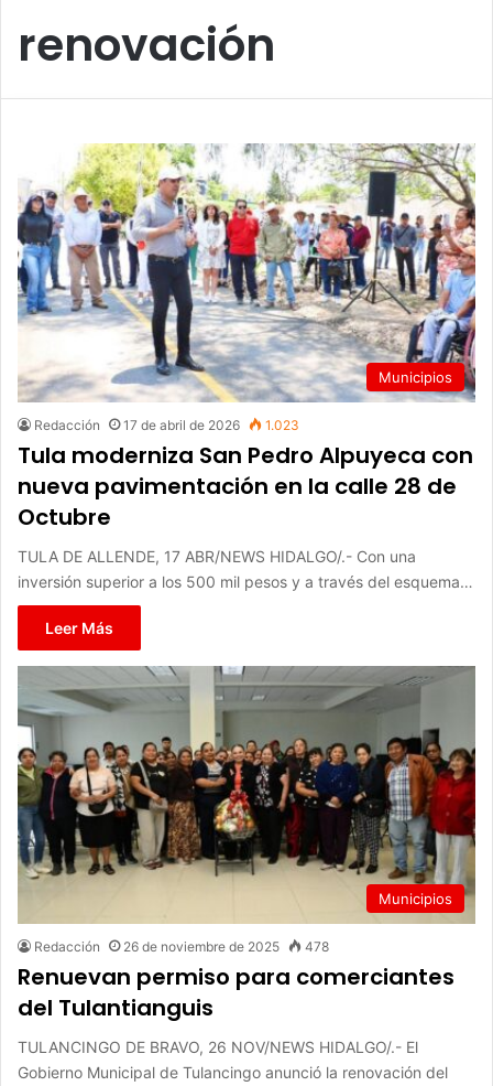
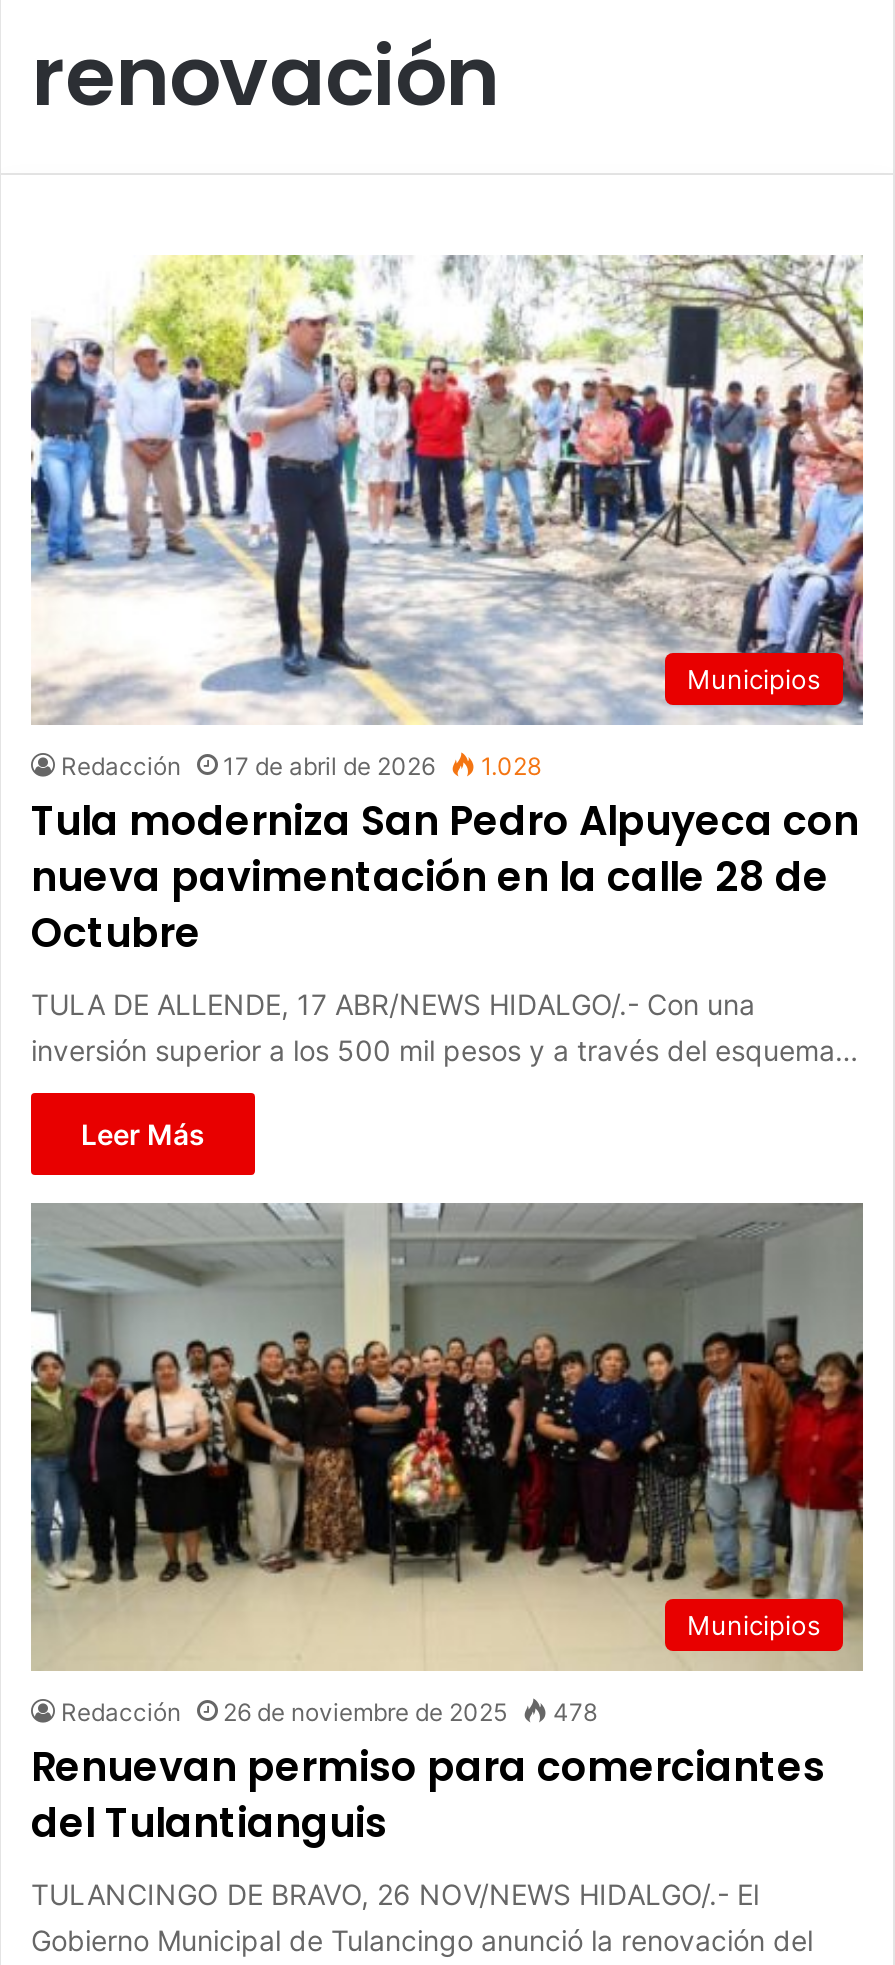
[34,417,299,433] Redacción 17 de abril de 2026 1.023 -> [61,751,541,781] Redacción 17 de abril de 2026 1.028

